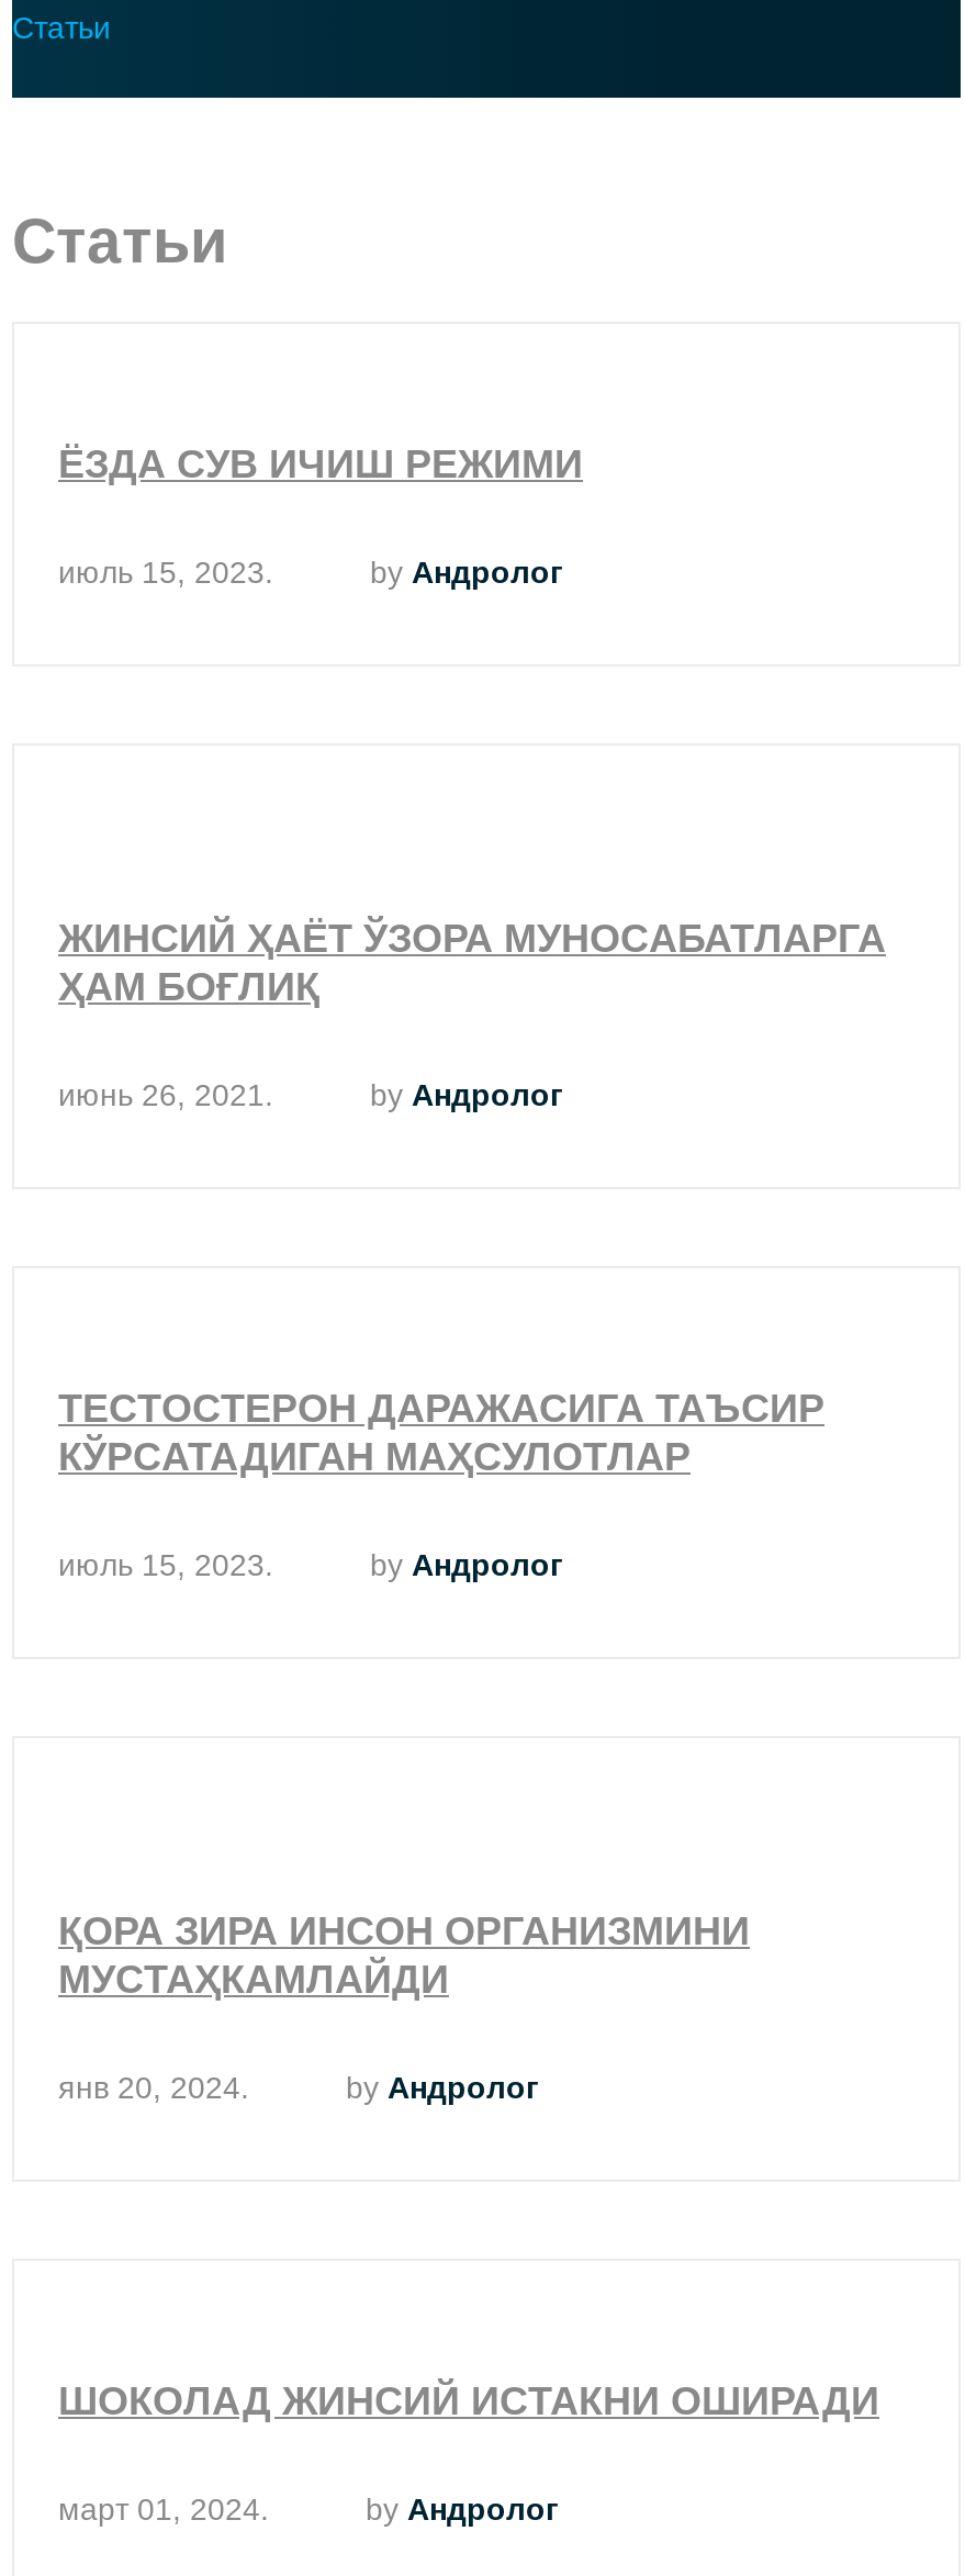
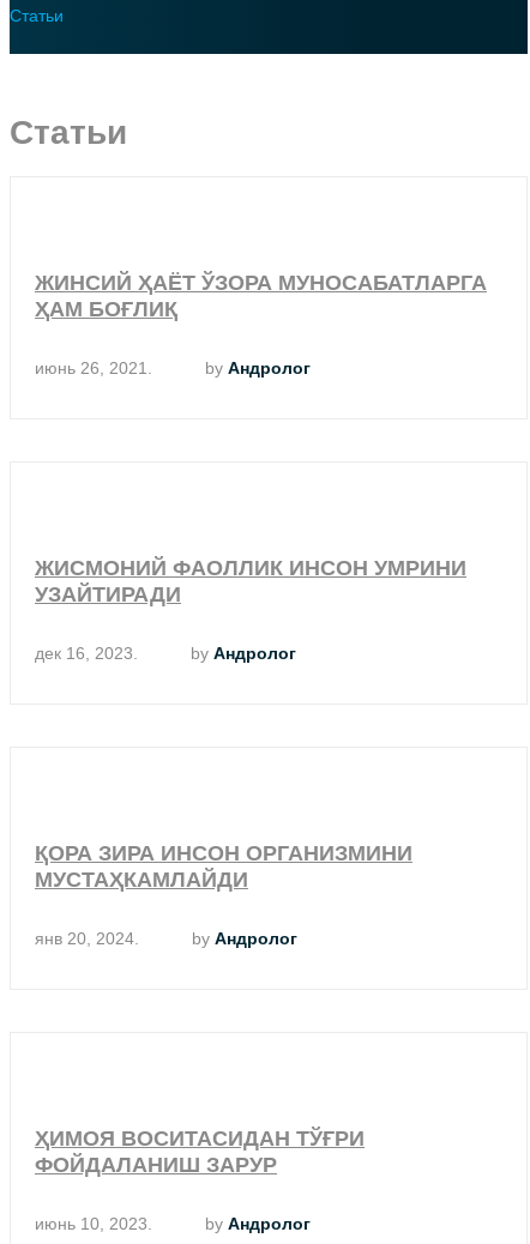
[58,443,583,590] ЁЗДА СУВ ИЧИШ РЕЖИМИ | июль 15, 2023. | by Андролог -> none
moved [58,917,886,1112] -> [35,271,487,378]: ЖИНСИЙ ҲАЁТ ЎЗОРА МУНОСАБАТЛАРГА | ҲАМ БОҒЛИҚ | июнь 26, 2021. | by Андролог
[58,1387,824,1479] ТЕСТОСТЕРОН ДАРАЖАСИГА ТАЪСИР | КЎРСАТАДИГАН МАҲСУЛОТЛАР -> [35,556,466,606] ЖИСМОНИЙ ФАОЛЛИК ИНСОН УМРИНИ | УЗАЙТИРАДИ
[58,1547,273,1582] июль 15, 2023. -> [35,644,138,663] дек 16, 2023.
moved [58,1547,750,2105] -> [35,644,412,948]: by Андролог | ҚОРА ЗИРА ИНСОН ОРГАНИЗМИНИ | МУСТАҲКАМЛАЙДИ | янв 20, 2024. | by Андролог
[58,2379,879,2423] ШОКОЛАД ЖИНСИЙ ИСТАКНИ ОШИРАДИ -> [35,1127,365,1177] ҲИМОЯ ВОСИТАСИДАН ТЎҒРИ | ФОЙДАЛАНИШ ЗАРУР
[58,2491,269,2527] март 01, 2024. -> [35,1214,152,1233] июнь 10, 2023.

